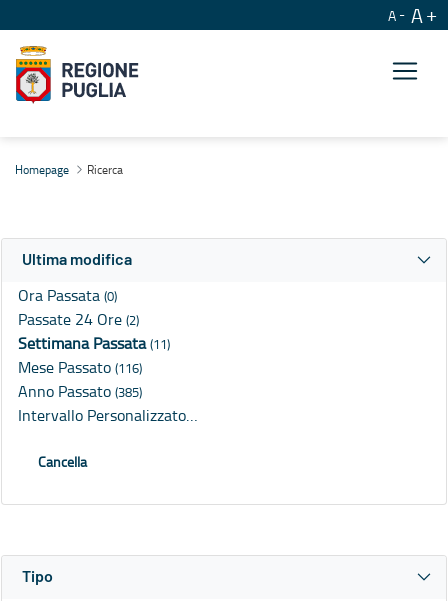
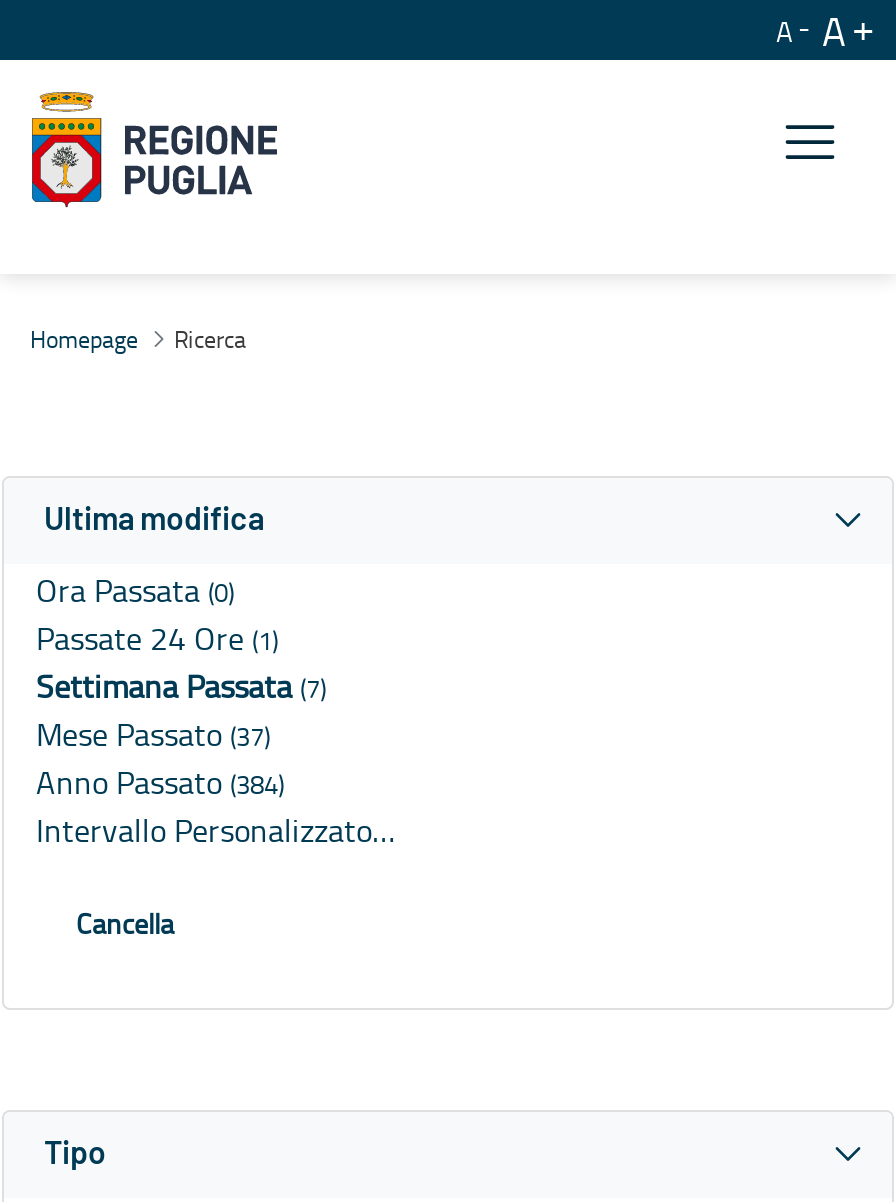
[18,308,139,330] Passate 24 Ore (2) -> [36,617,278,661] Passate 24 Ore (1)
[18,332,170,354] Settimana Passata (11) -> [36,665,326,709] Settimana Passata (7)
[18,356,142,378] Mese Passato (116) -> [36,713,270,757] Mese Passato (37)
[18,380,142,402] Anno Passato (385) -> [36,761,284,805] Anno Passato (384)

